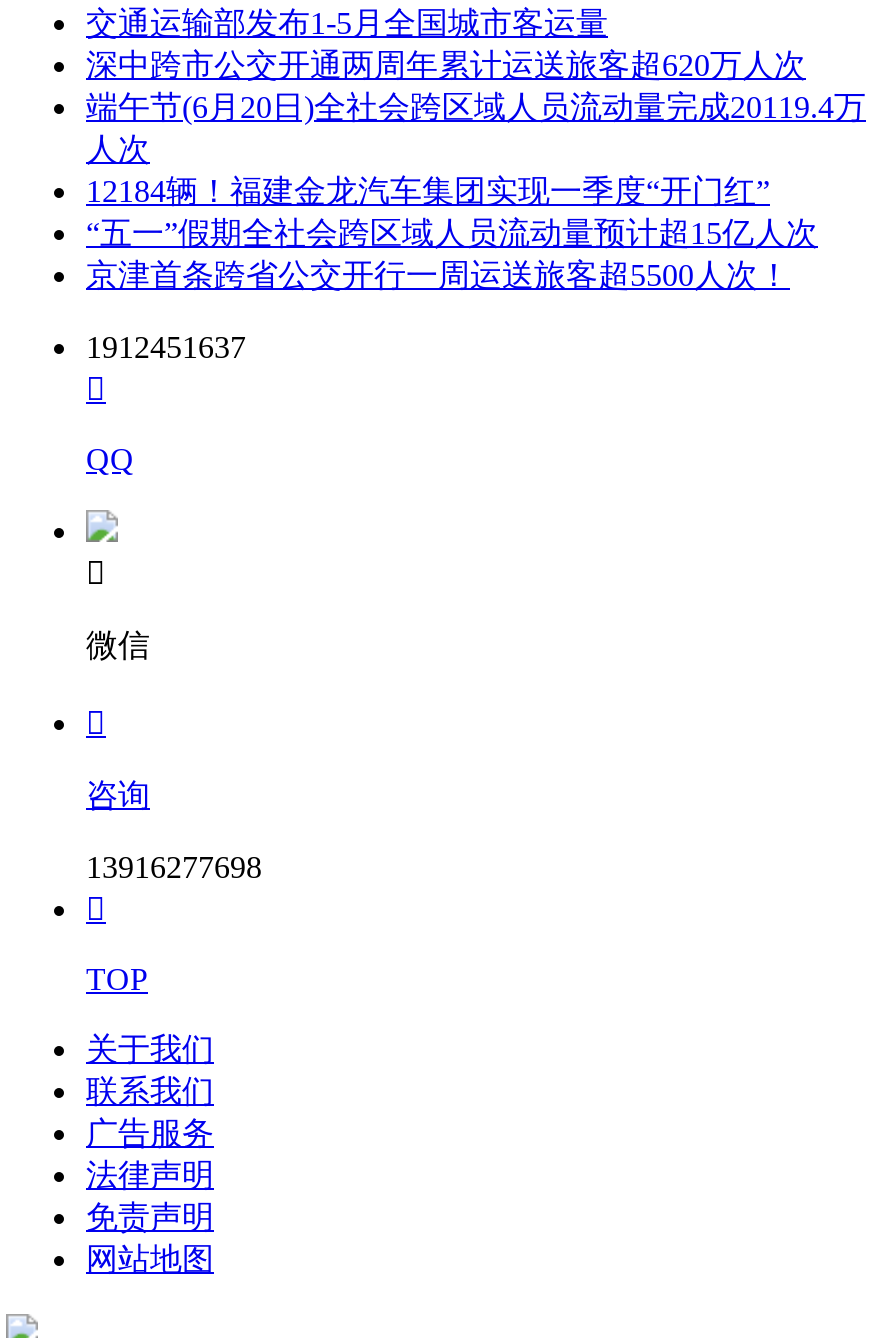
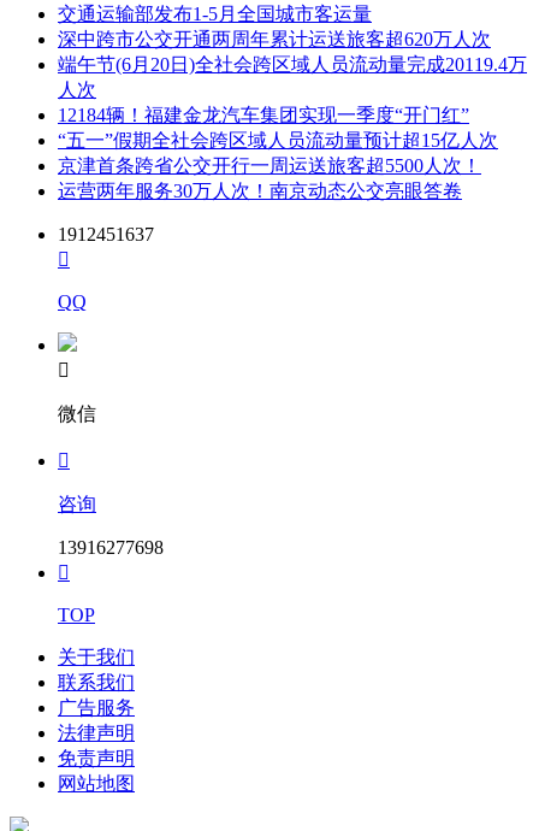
none -> [58,180,462,201] 运营两年服务30万人次！南京动态公交亮眼答卷

